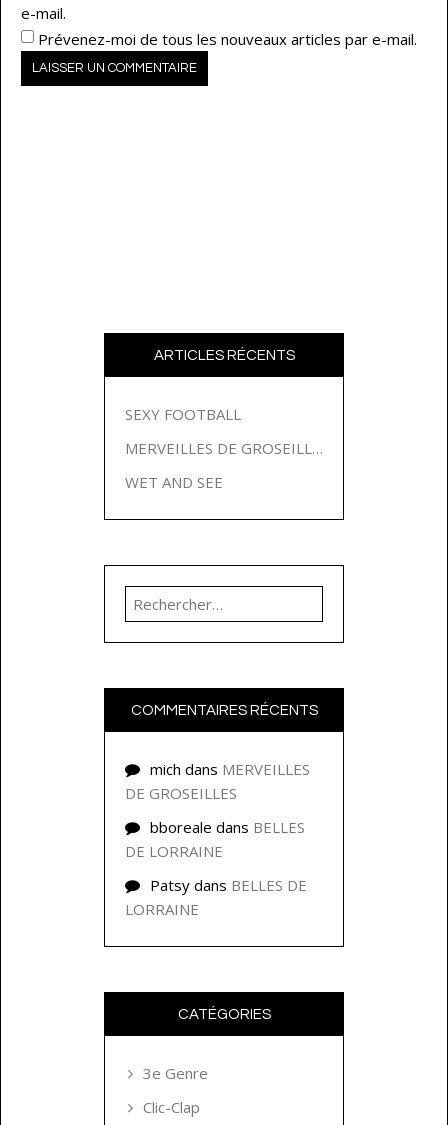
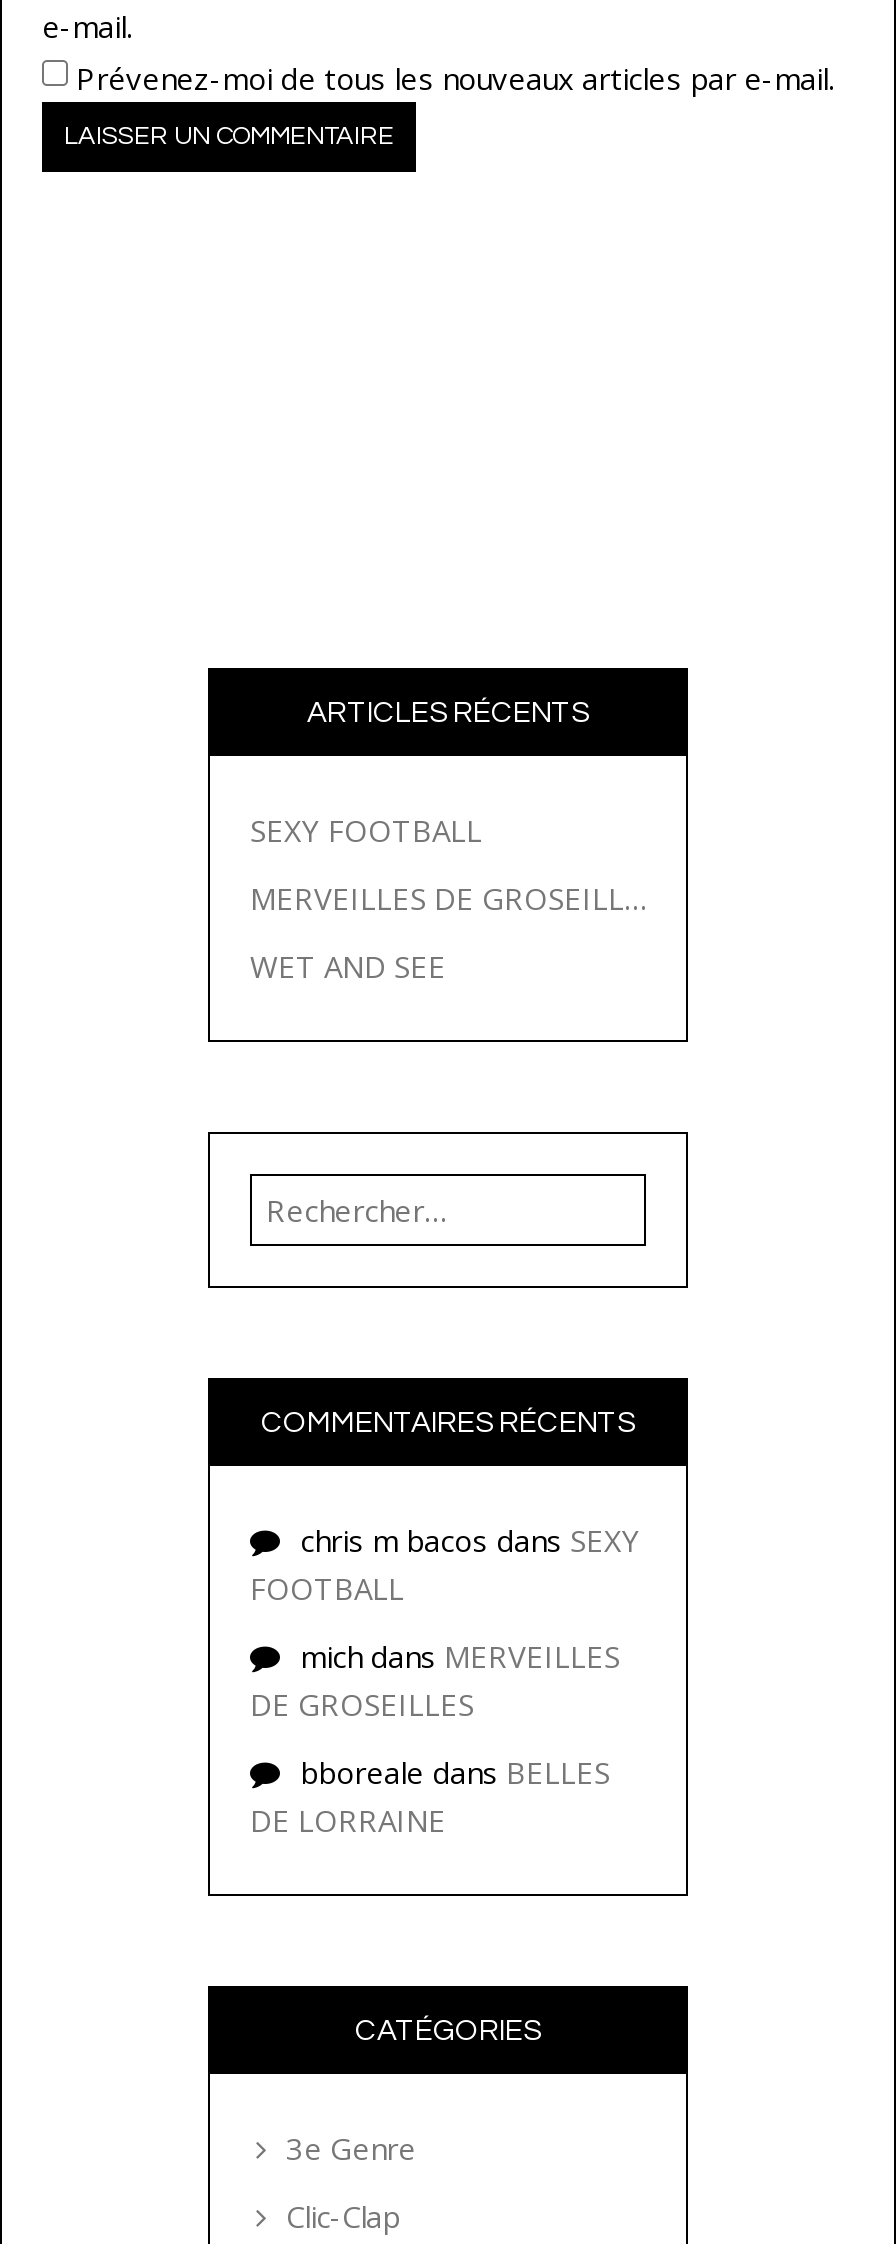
none -> [250,1519,640,1607] chris m bacos dans SEXY | FOOTBALL
moved [125,759,310,861] -> [250,1635,620,1839]: mich dans MERVEILLES | DE GROSEILLES | bboreale dans BELLES | DE LORRAINE
[125,875,307,919] Patsy dans BELLES DE | LORRAINE -> none

